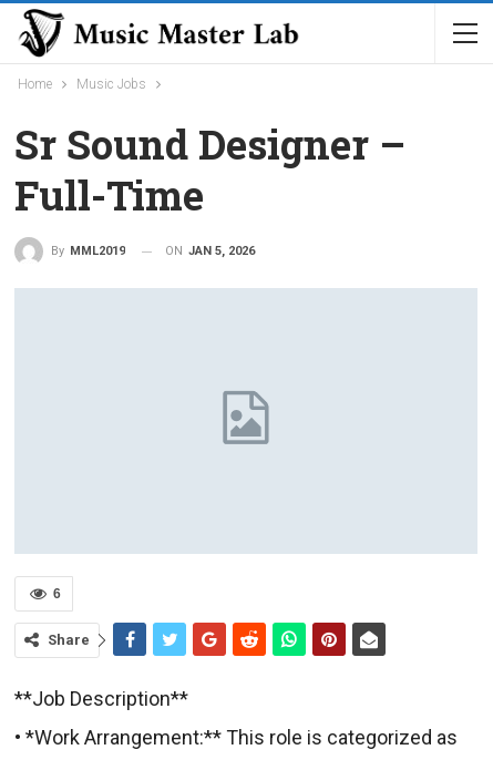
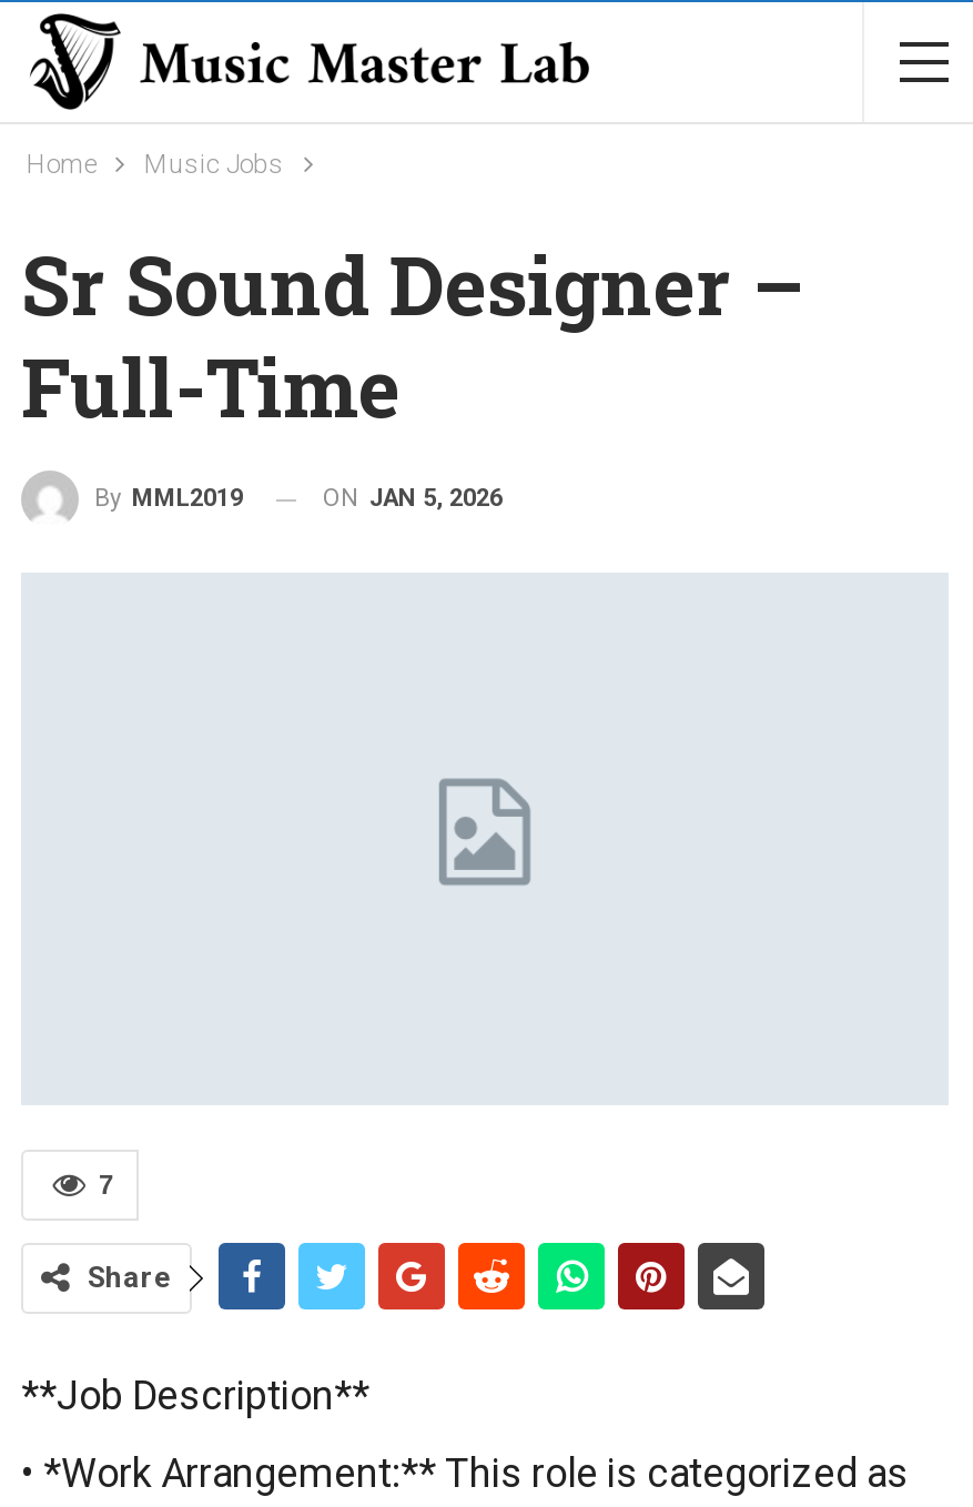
[53,586,61,601] 6 -> [99,1169,114,1200] 7

